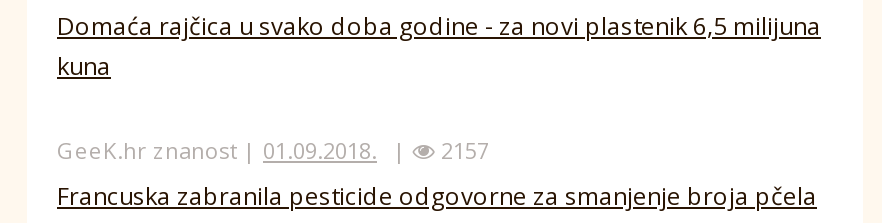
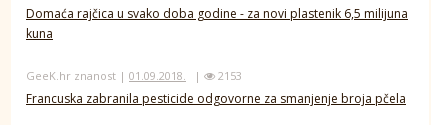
[441,135,489,165] 2157 -> [218,68,242,83] 2153

